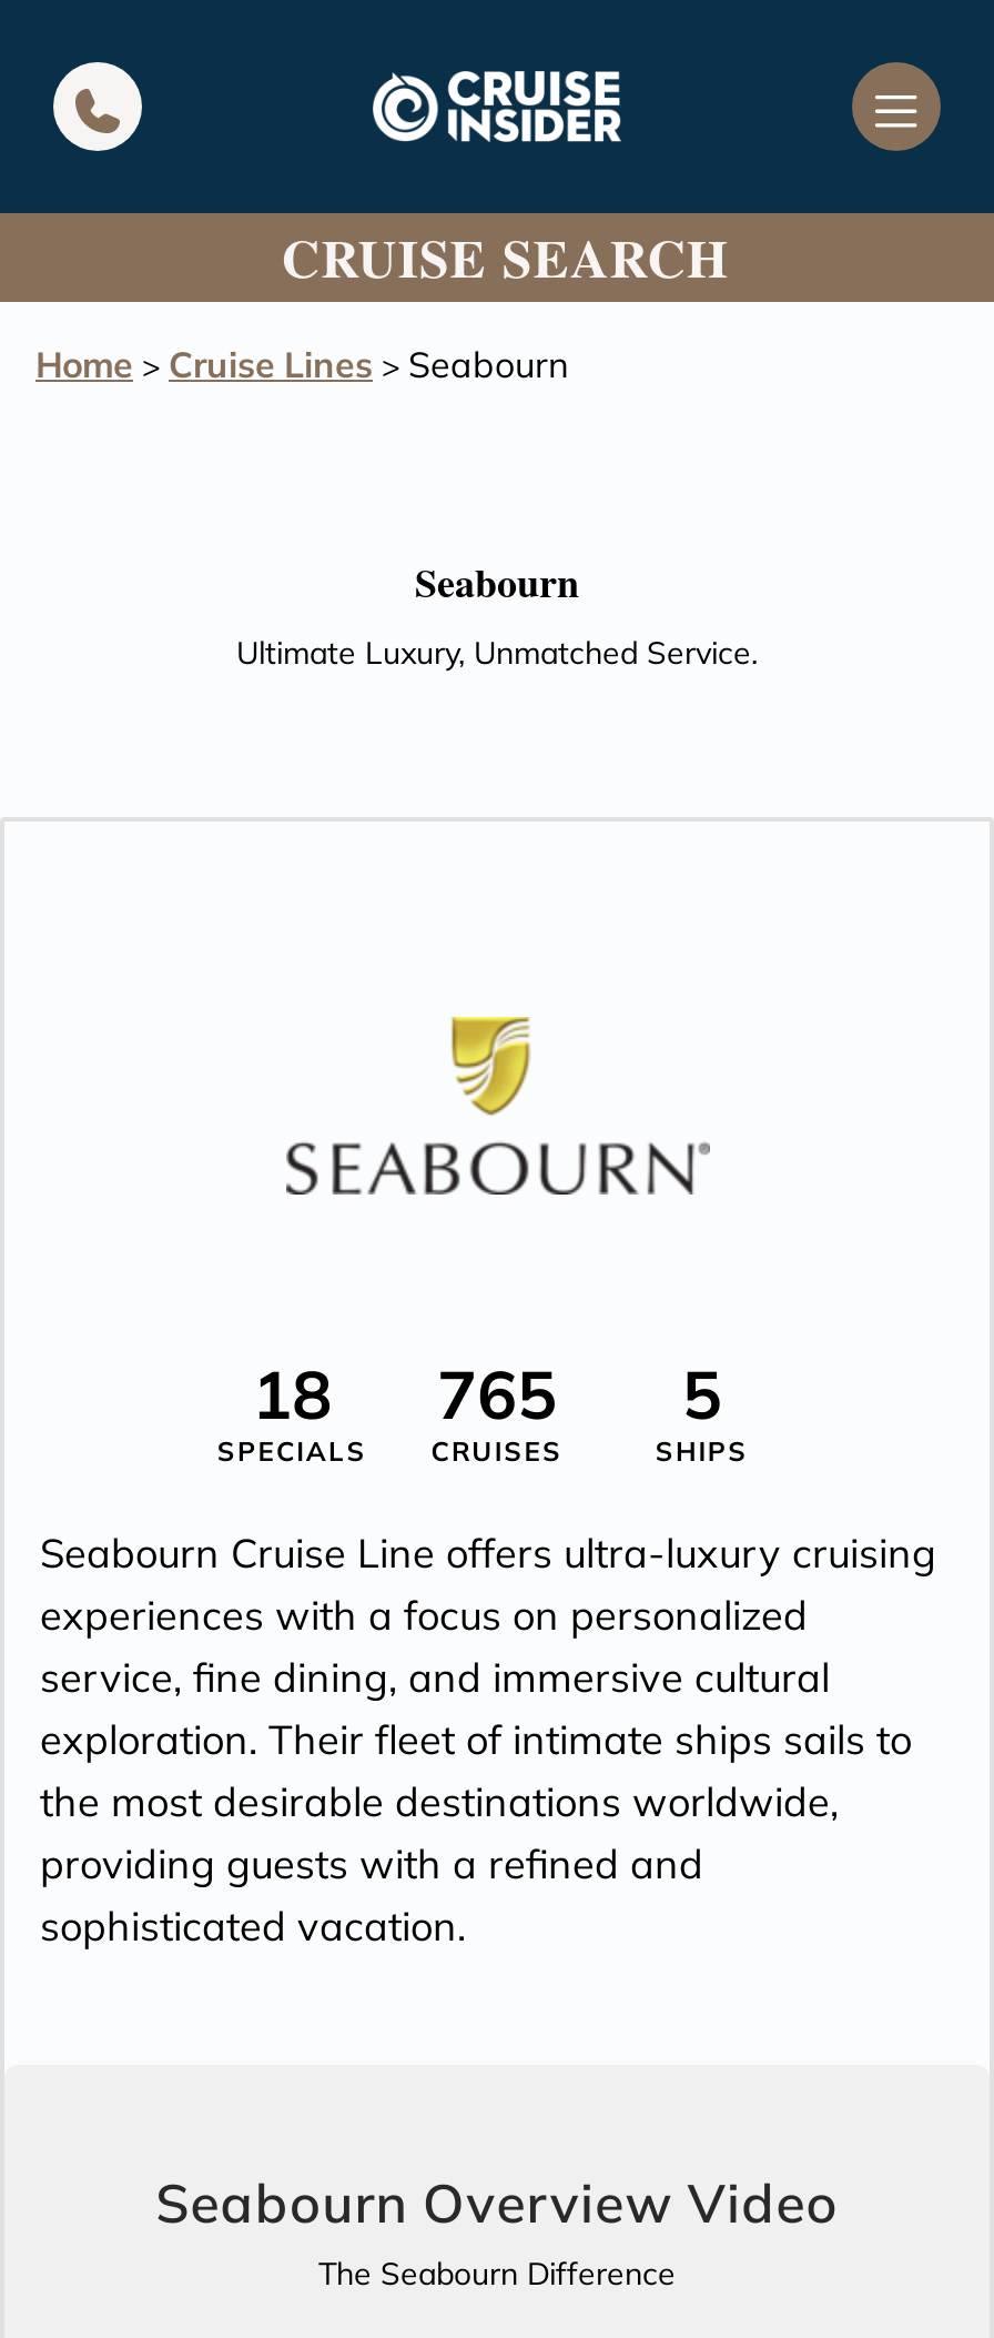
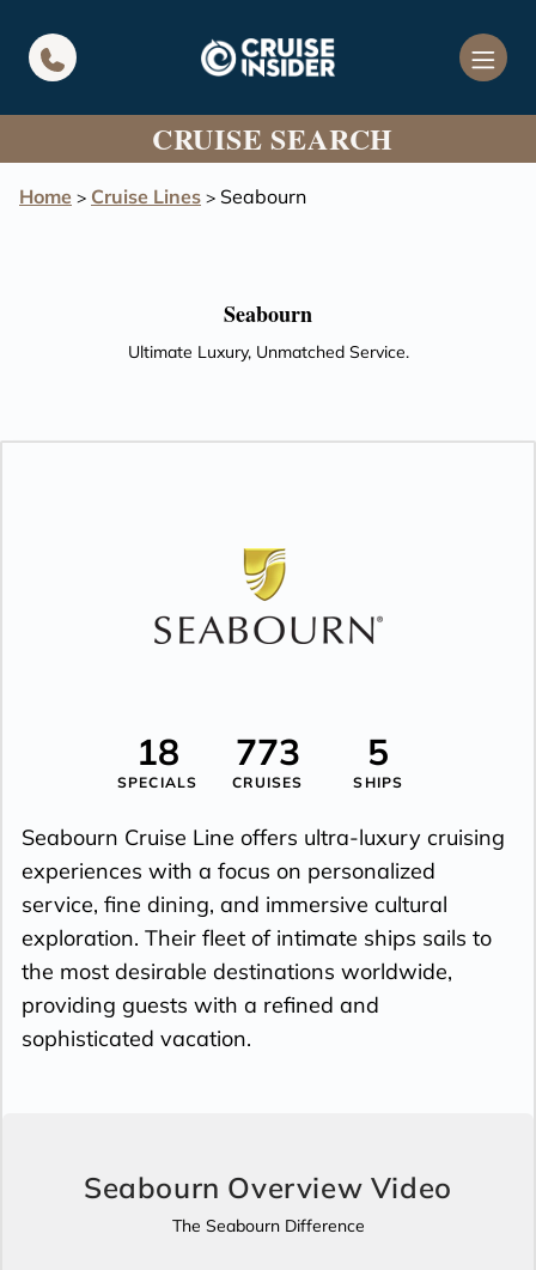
[252,1352,722,1437] 18 765 5 -> [136,729,389,774] 18 773 5

